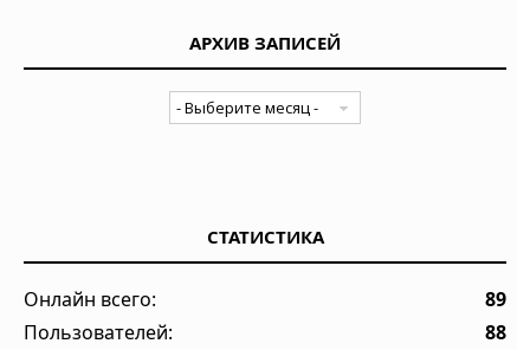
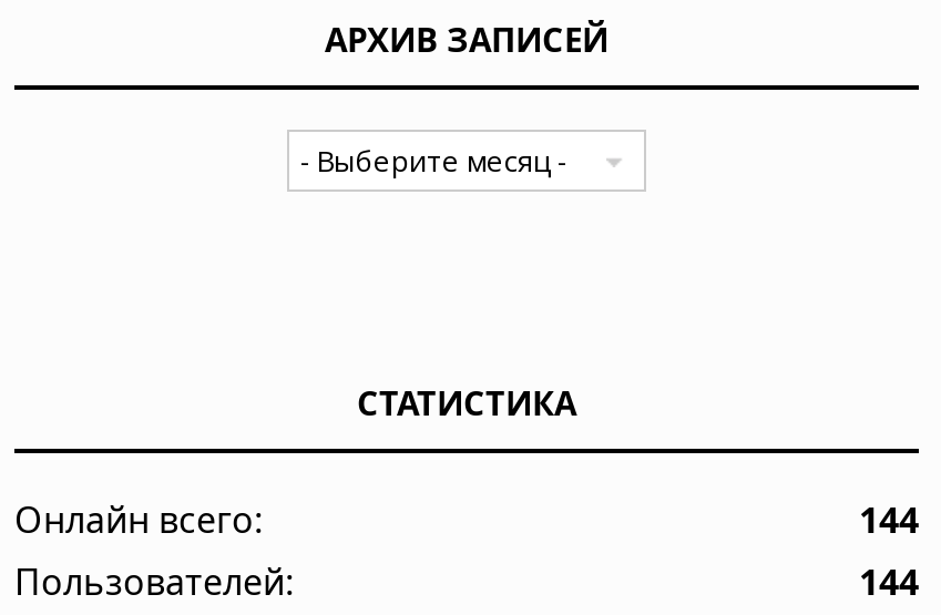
[485,286,506,312] 89 -> [859,496,919,544] 144
[485,319,506,345] 88 -> [859,558,919,606] 144

